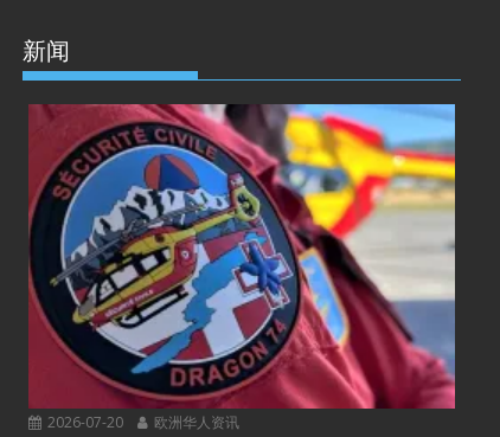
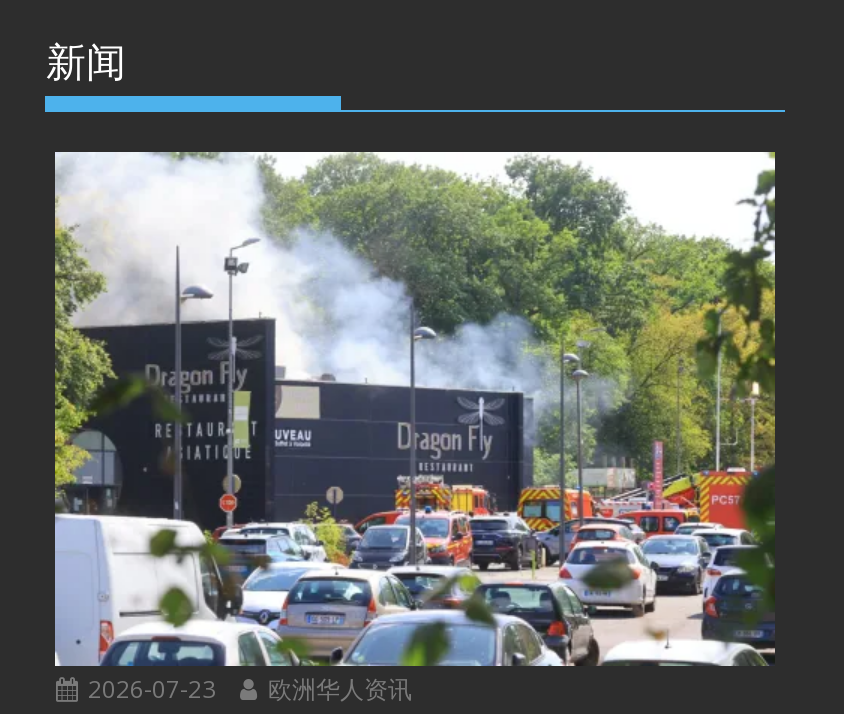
[28,103,456,432] [image] | 2026-07-20 欧洲华人资讯 -> [53,150,777,706] [image] | 2026-07-23 欧洲华人资讯

